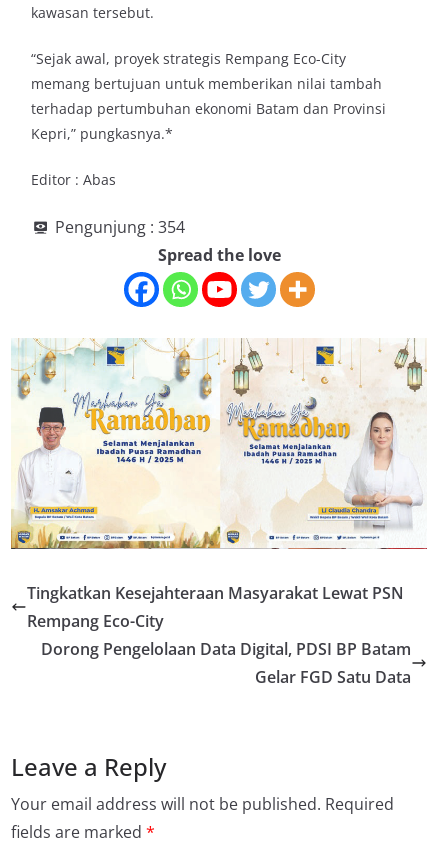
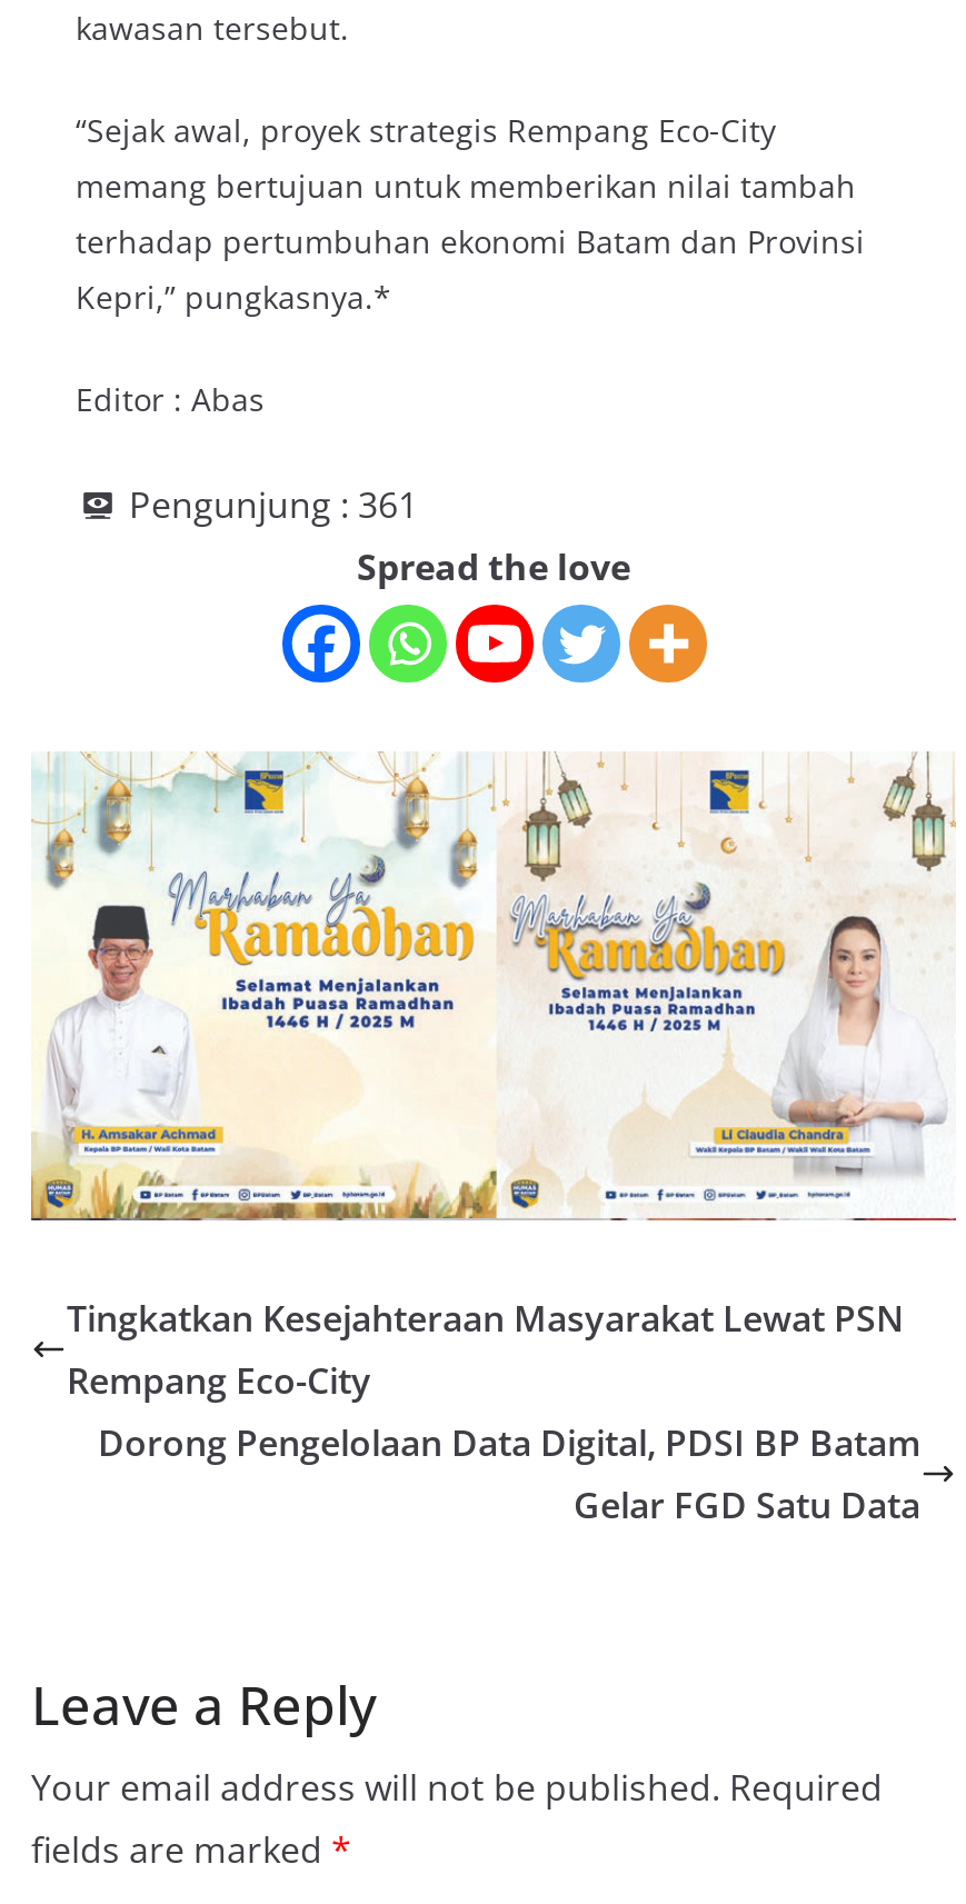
[55,216,185,238] Pengunjung : 354 -> [129,481,418,530] Pengunjung : 361

